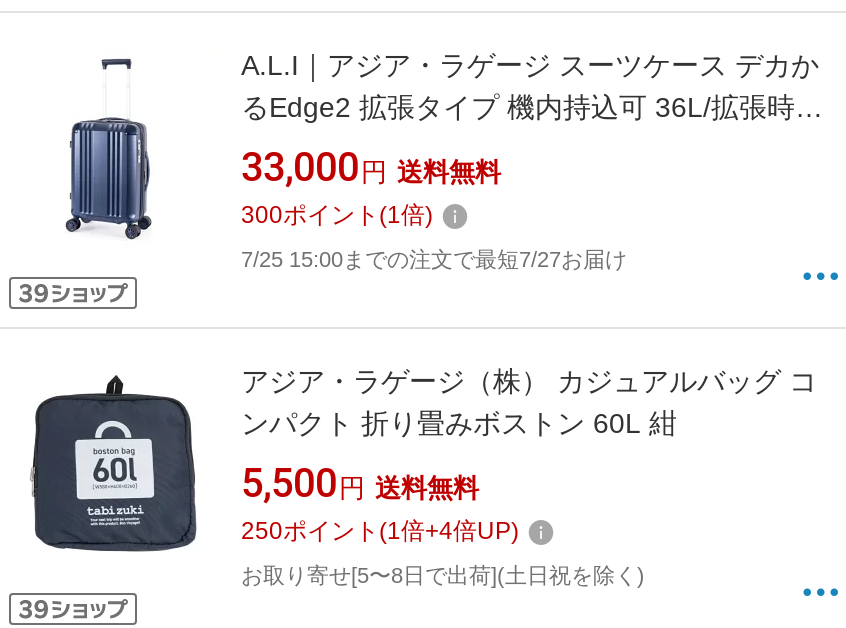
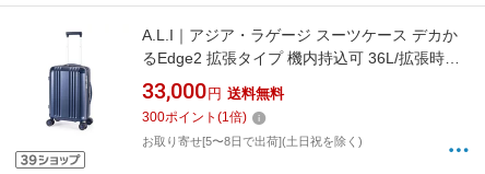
[241,247,627,271] 7/25 15:00までの注文で最短7/27お届け -> none
[29,365,817,553] [image] | アジア・ラゲージ（株） カジュアルバッグ コ | ンパクト 折り畳みボストン 60L 紺 | 5,500円 送料無料 | 250ポイント(1倍+4倍UP) -> none

